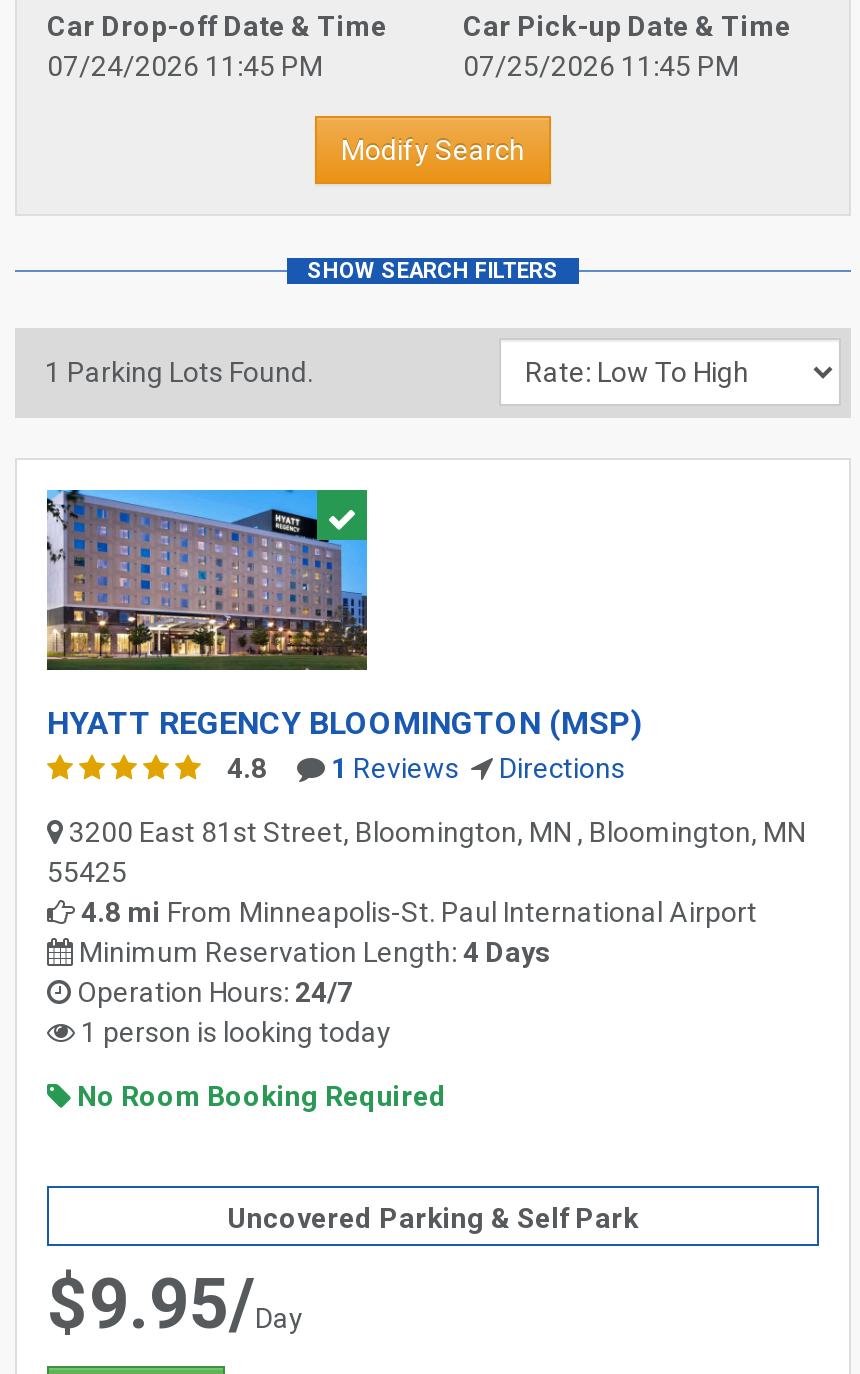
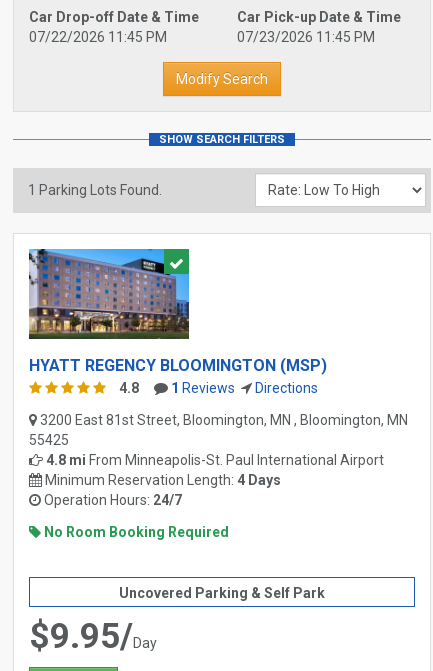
[47,50,323,82] 07/24/2026 11:45 PM -> [29,29,167,45] 07/22/2026 11:45 PM
[463,50,739,82] 07/25/2026 11:45 PM -> [237,29,375,45] 07/23/2026 11:45 PM
[75,1016,391,1048] 1 person is looking today -> none

